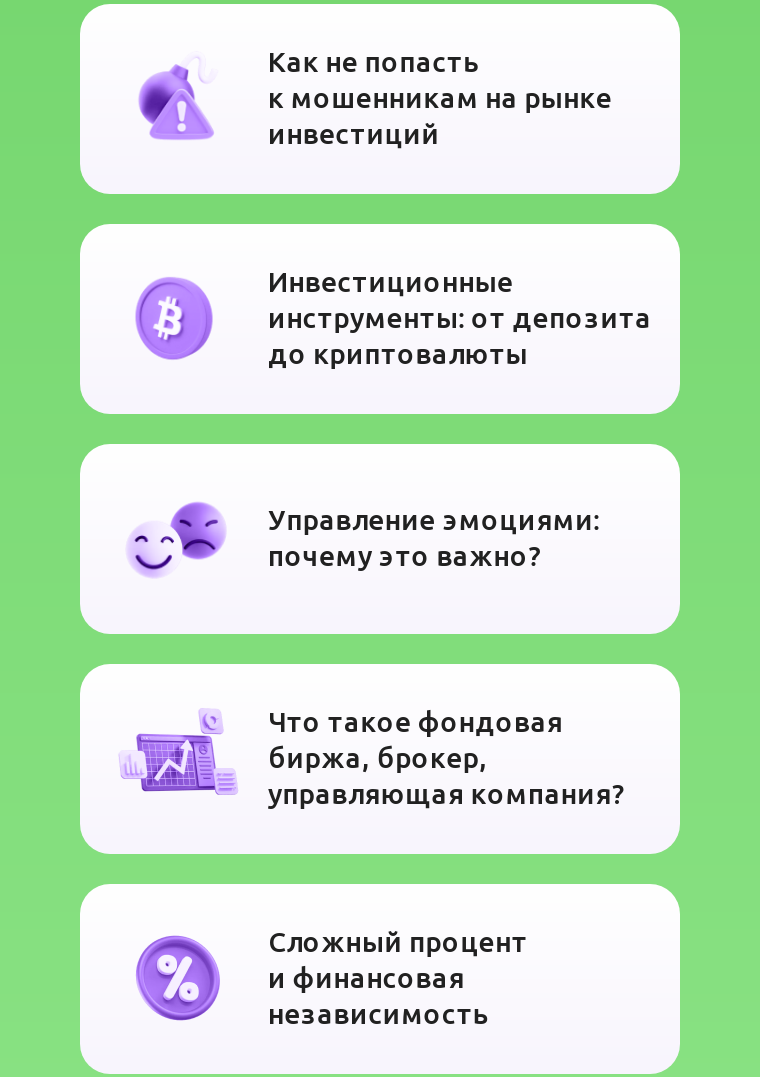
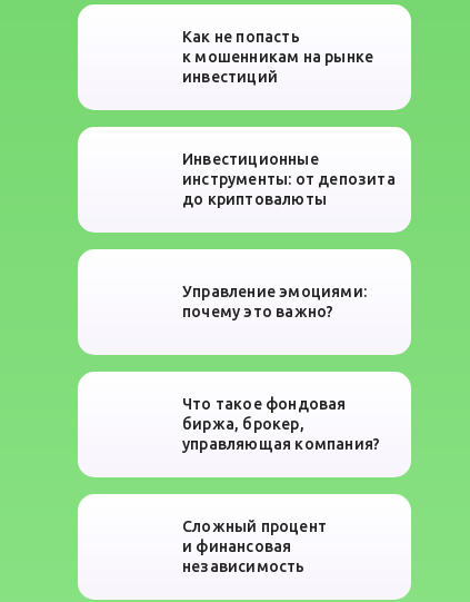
[136,62,216,142] [image] -> none
[134,276,214,362] [image] -> none
[126,500,228,578] [image] -> none
[118,708,238,796] [image] -> none
[134,934,222,1022] [image] -> none

